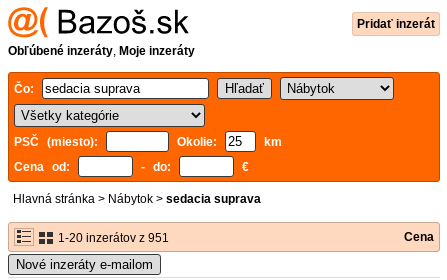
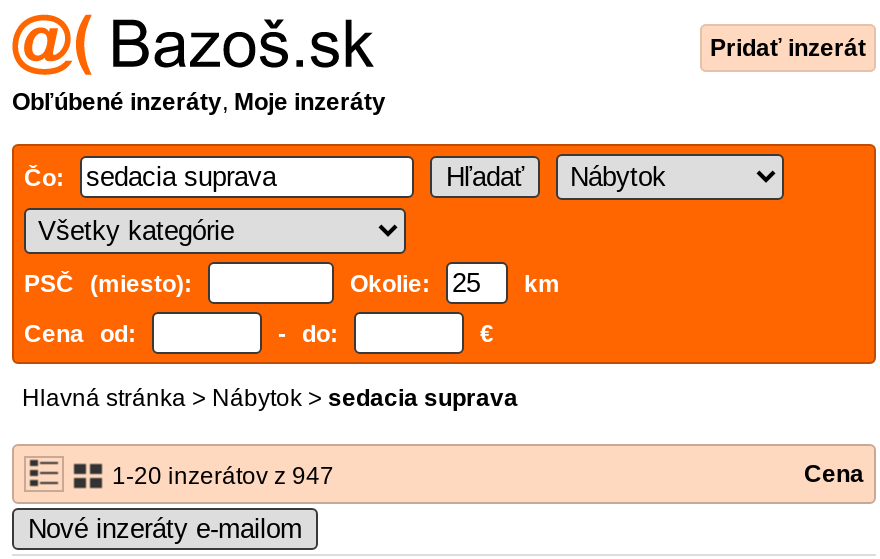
[55,231,169,245] 1-20 inzerátov z 951 -> [106,462,334,490] 1-20 inzerátov z 947

